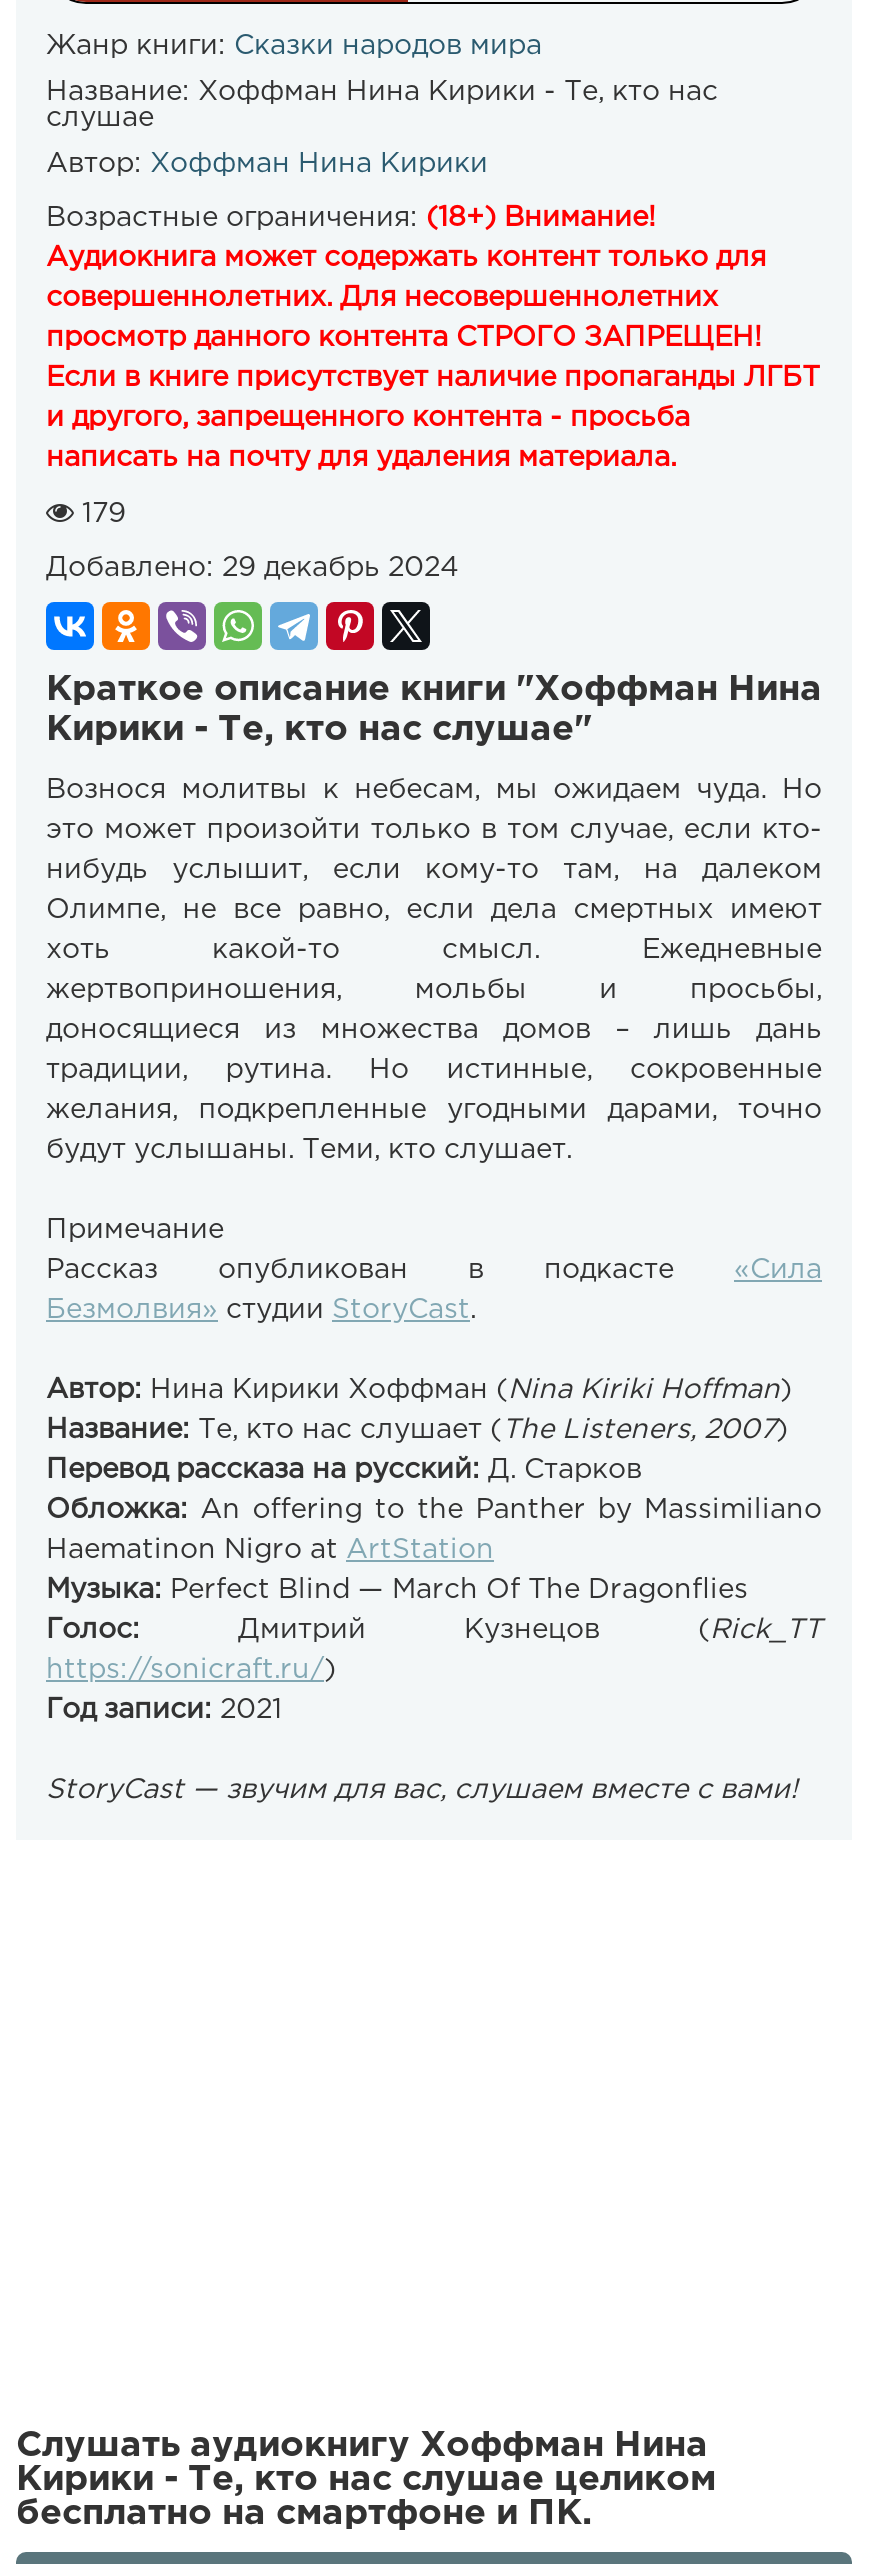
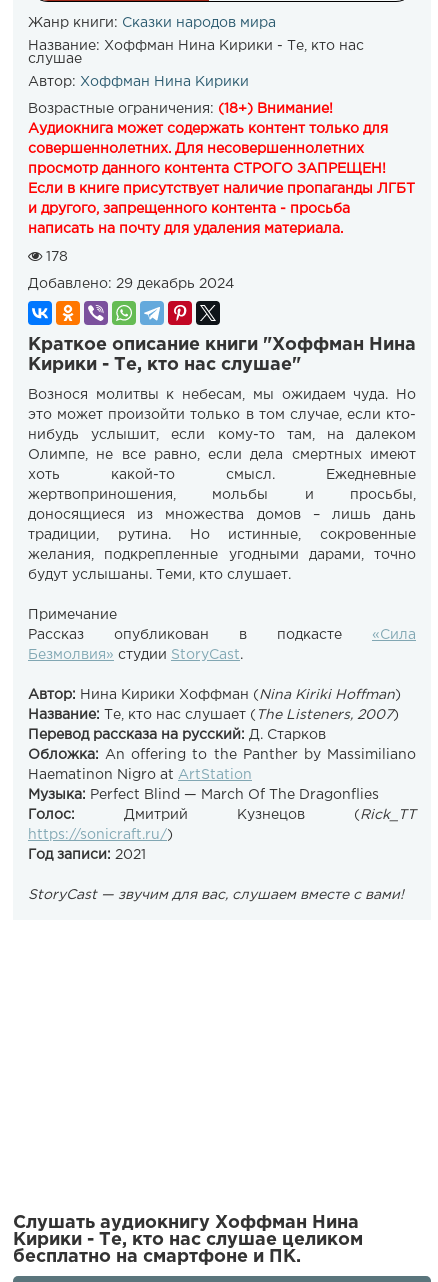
[74,502,126,526] 179 -> [42,251,68,263] 178

